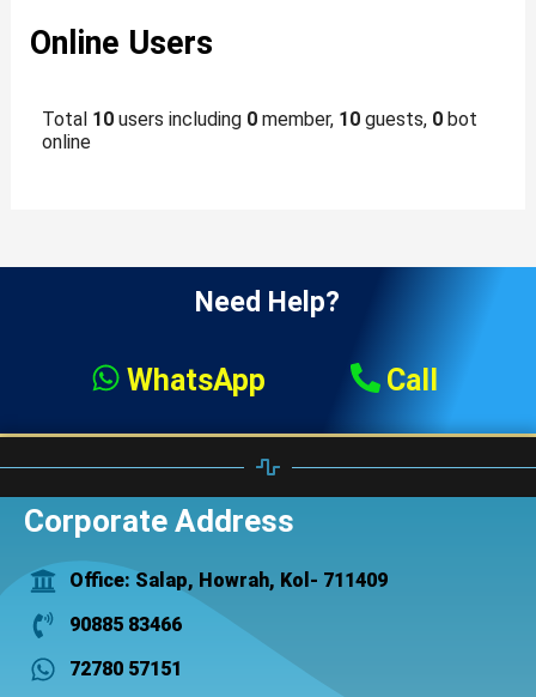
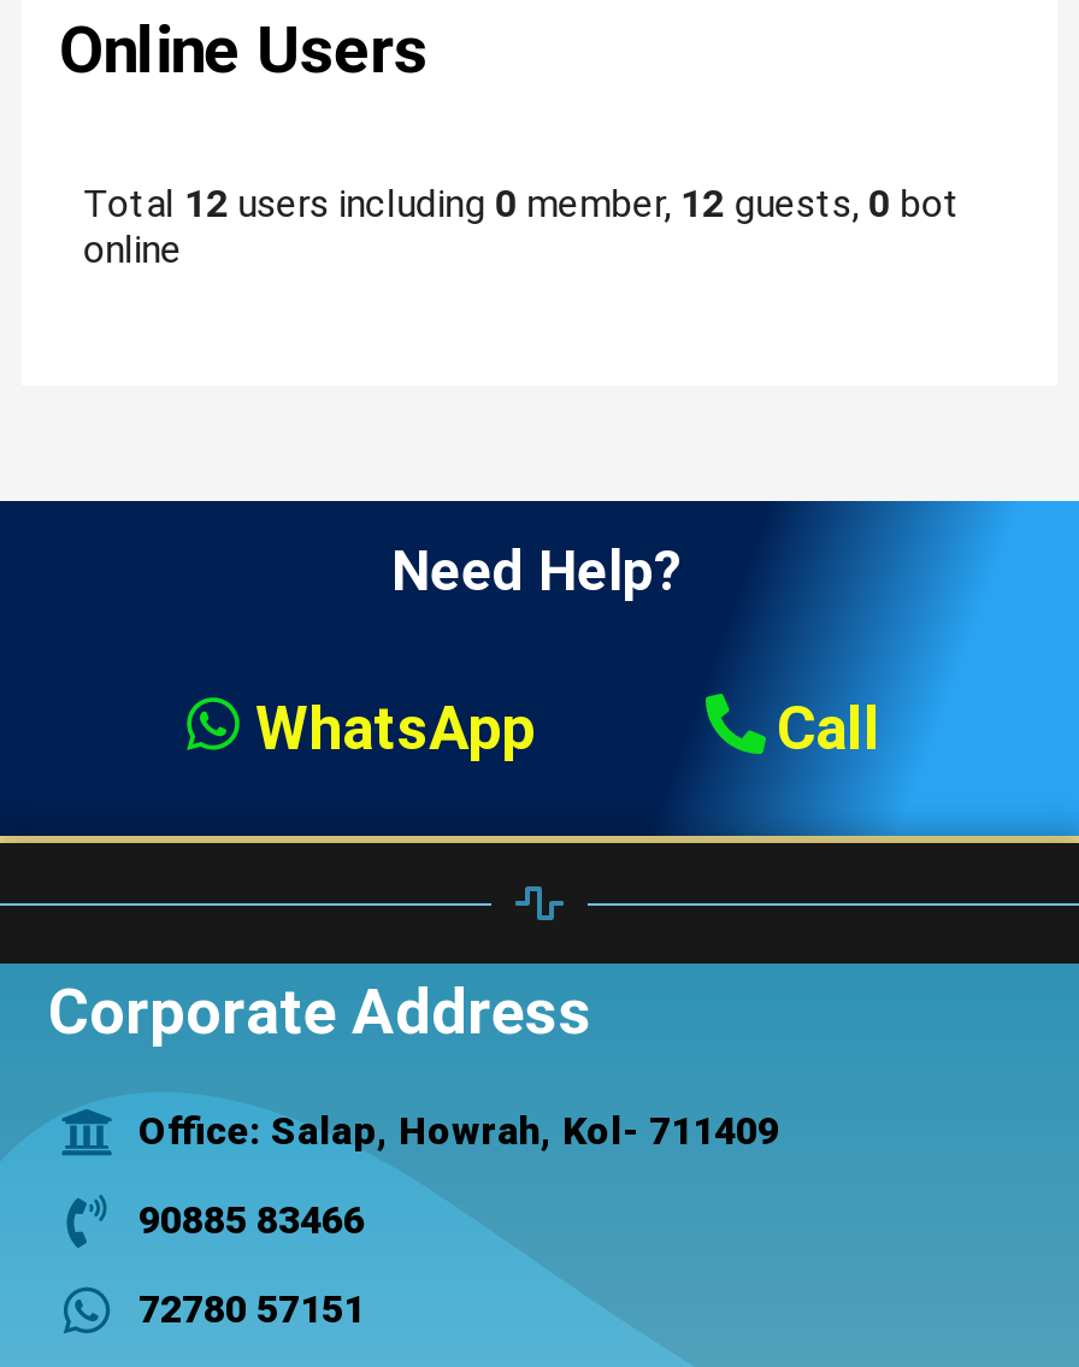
[41,108,477,131] Total 10 users including 0 member, 10 guests, 0 bot -> [83,182,960,228] Total 12 users including 0 member, 12 guests, 0 bot

